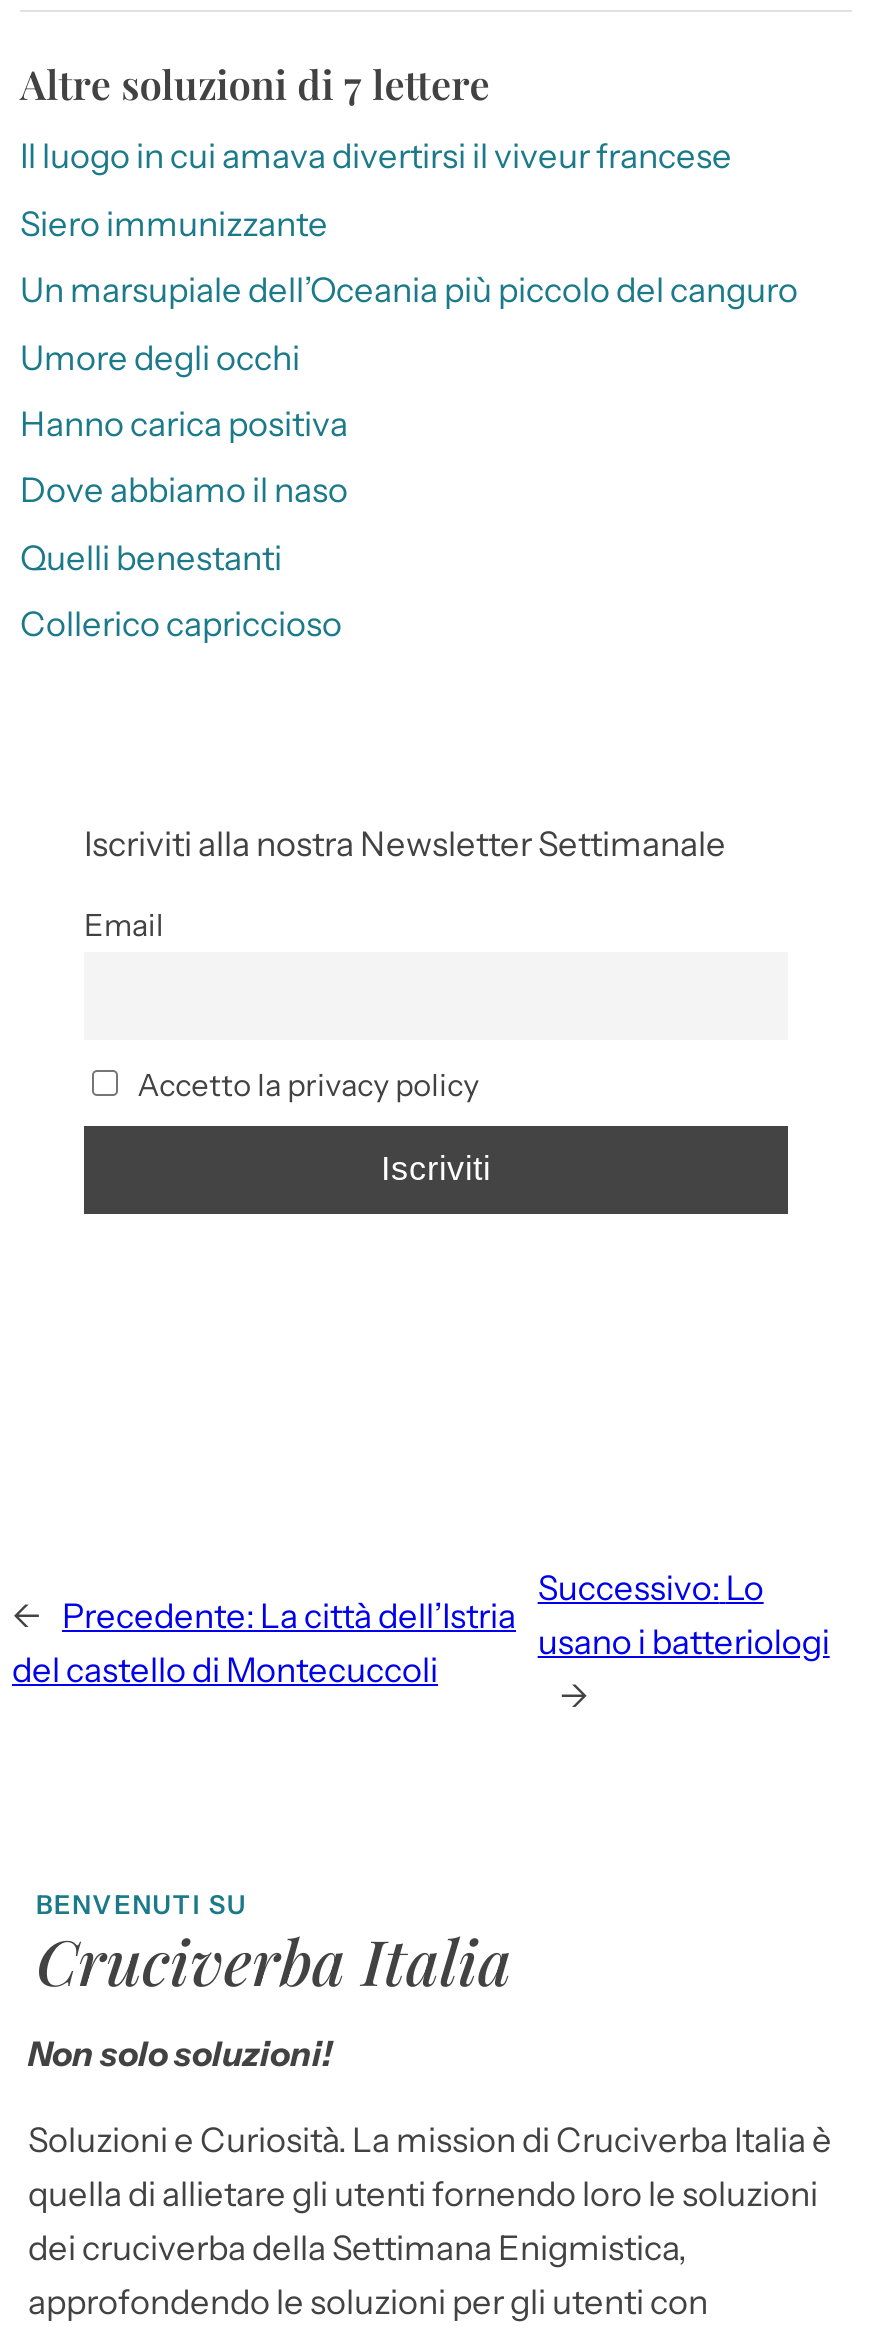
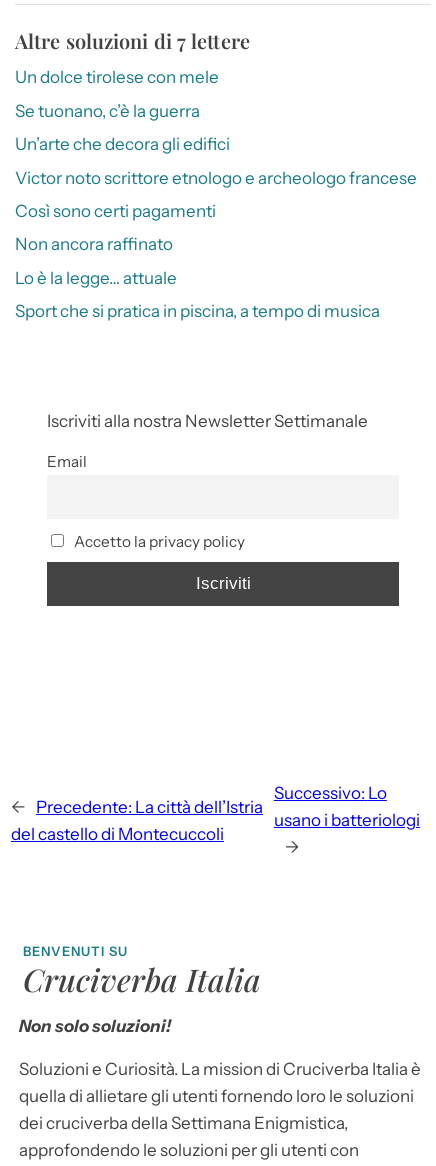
[20,137,732,177] Il luogo in cui amava divertirsi il viveur francese -> [15,67,219,87] Un dolce tirolese con mele
[20,204,328,244] Siero immunizzante -> [15,101,200,121] Se tuonano, c’è la guerra
[20,270,798,310] Un marsupiale dell’Oceania più piccolo del canguro -> [15,134,230,154] Un’arte che decora gli edifici
[20,337,300,377] Umore degli occhi -> [15,167,417,187] Victor noto scrittore etnologo e archeologo francese
[20,404,348,444] Hanno carica positiva -> [15,201,216,221] Così sono certi pagamenti
[20,471,348,511] Dove abbiamo il naso -> [15,234,173,254] Non ancora raffinato
[20,537,282,577] Quelli benestanti -> [15,268,177,288] Lo è la legge… attuale
[20,604,342,644] Collerico capriccioso -> [15,301,380,321] Sport che si pratica in piscina, a tempo di musica

